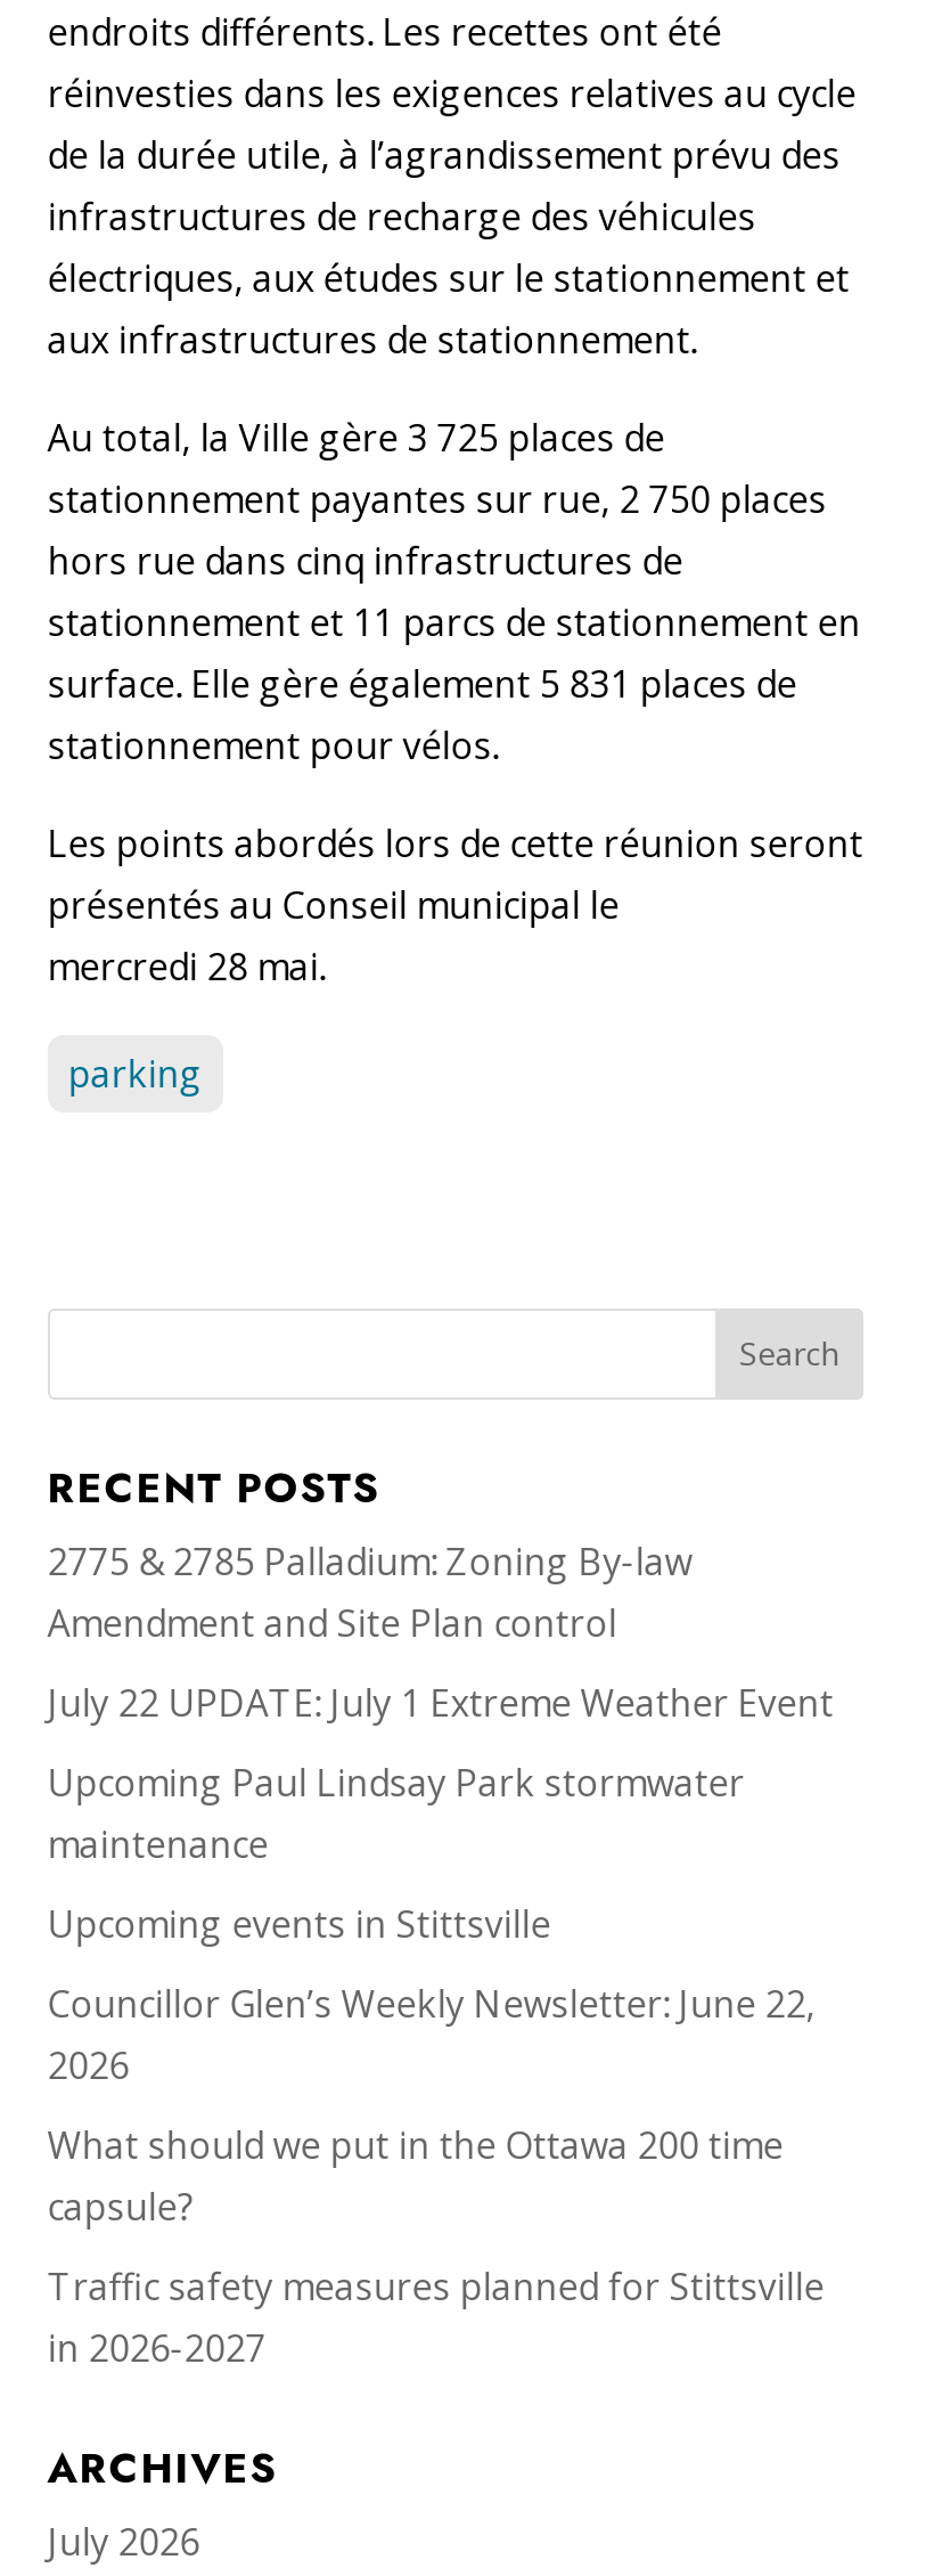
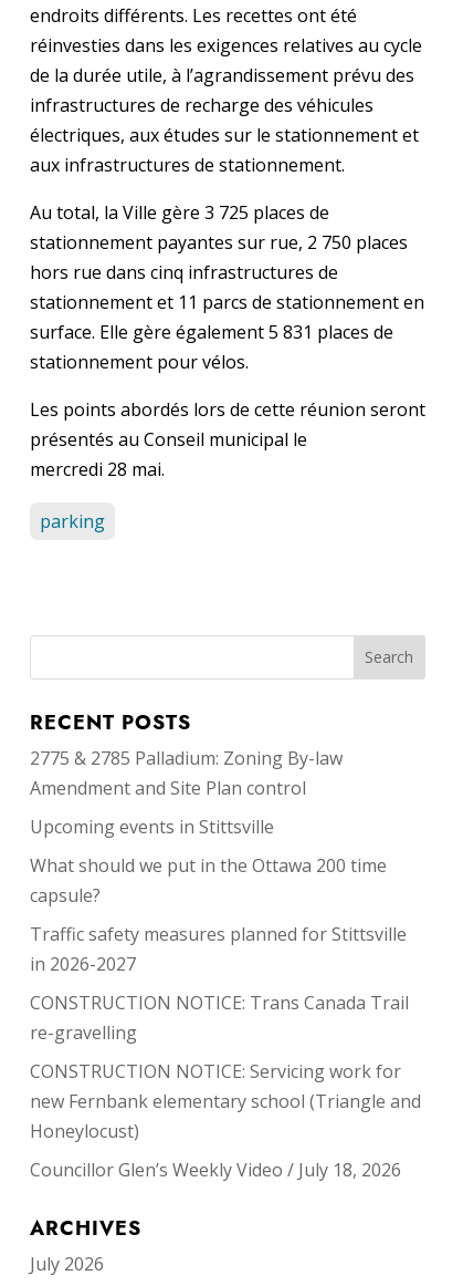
[47,1677,833,1868] July 22 UPDATE: July 1 Extreme Weather Event | Upcoming Paul Lindsay Park stormwater | maintenance -> none
moved [47,1898,551,1948] -> [30,814,274,838]: Upcoming events in Stittsville
[47,1978,815,2090] Councillor Glen’s Weekly Newsletter: June 22, | 2026 -> none
moved [47,2119,824,2372] -> [30,853,406,976]: What should we put in the Ottawa 200 time | capsule? | Traffic safety measures planned for Stittsville | in 2026-2027
none -> [30,990,421,1182] CONSTRUCTION NOTICE: Trans Canada Trail | re-gravelling | CONSTRUCTION NOTICE: Servicing work for | new Fernbank elementary school (Triangle and | Honeylocust) | Councillor Glen’s Weekly Video / July 18, 2026

